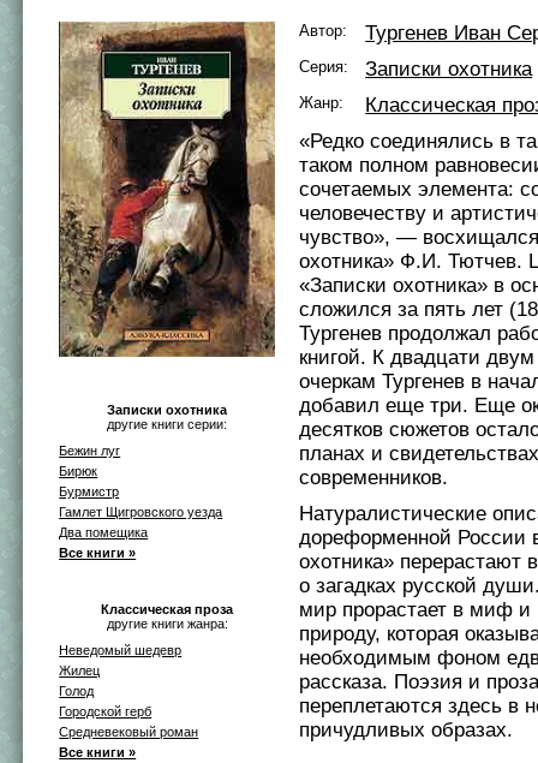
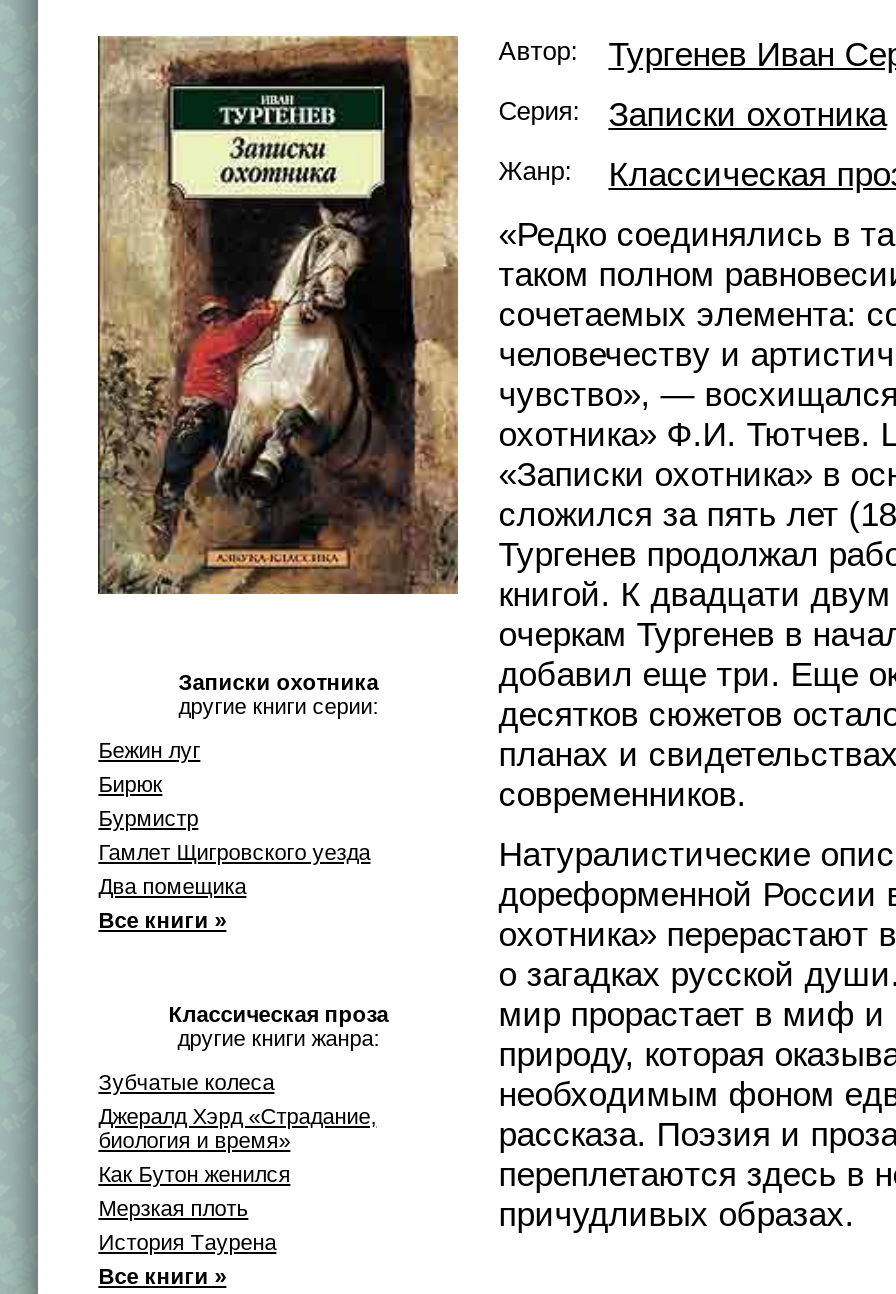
[59,643,198,739] Неведомый шедевр | Жилец | Голод | Городской герб | Средневековый роман -> [98,1070,376,1254] Зубчатые колеса | Джералд Хэрд «Страдание, | биология и время» | Как Бутон женился | Мерзкая плоть | История Таурена

